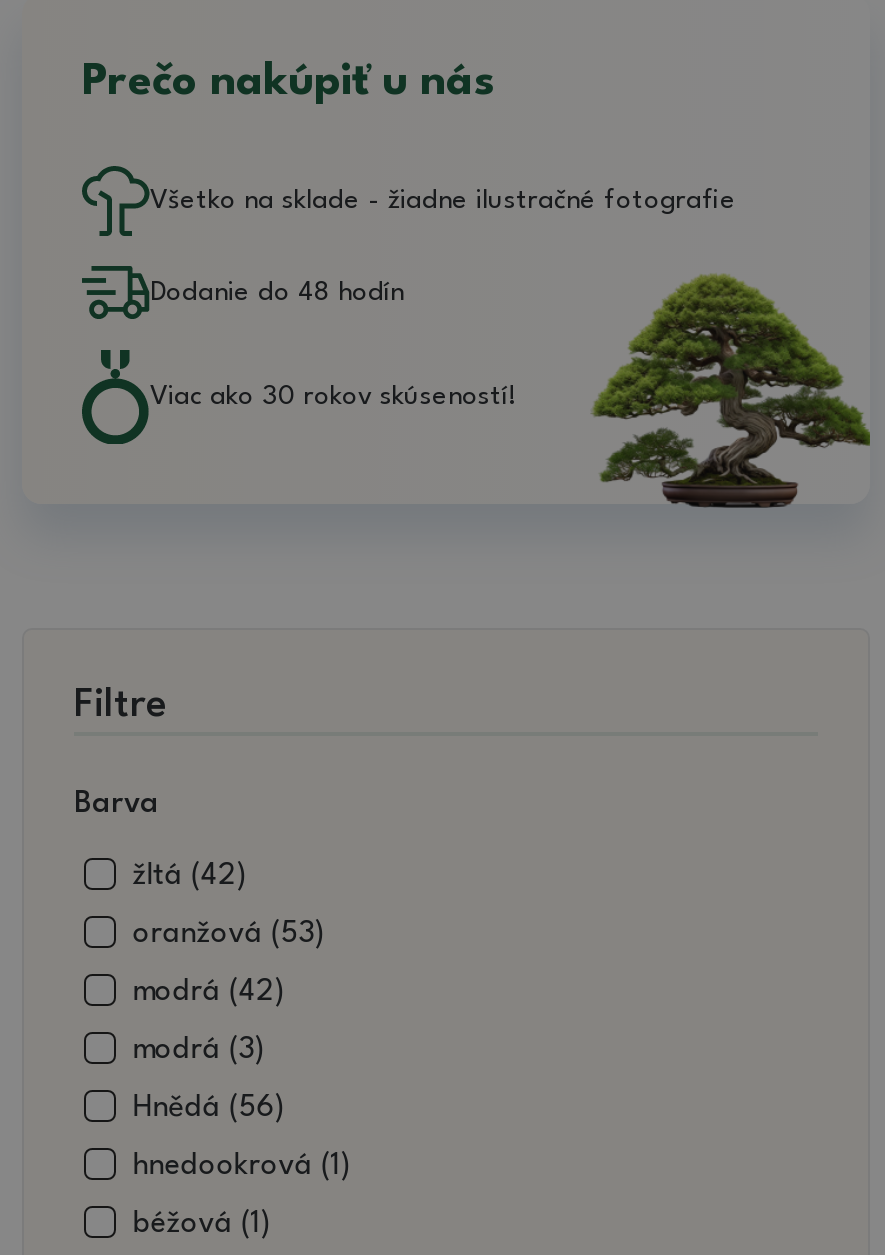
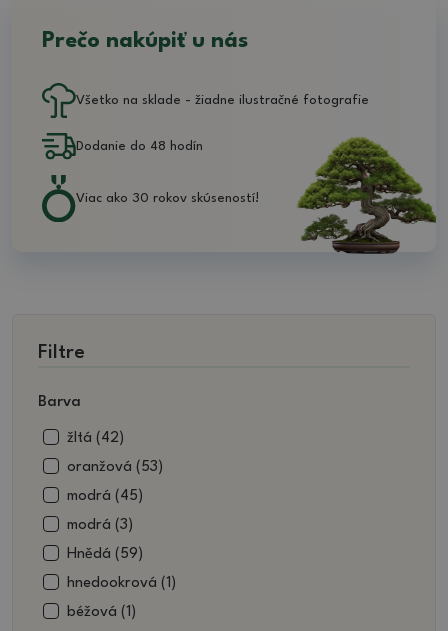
[132,979,284,1009] modrá (42) -> [67,489,143,504] modrá (45)
[132,1095,284,1125] Hnědá (56) -> [67,547,143,562] Hnědá (59)

